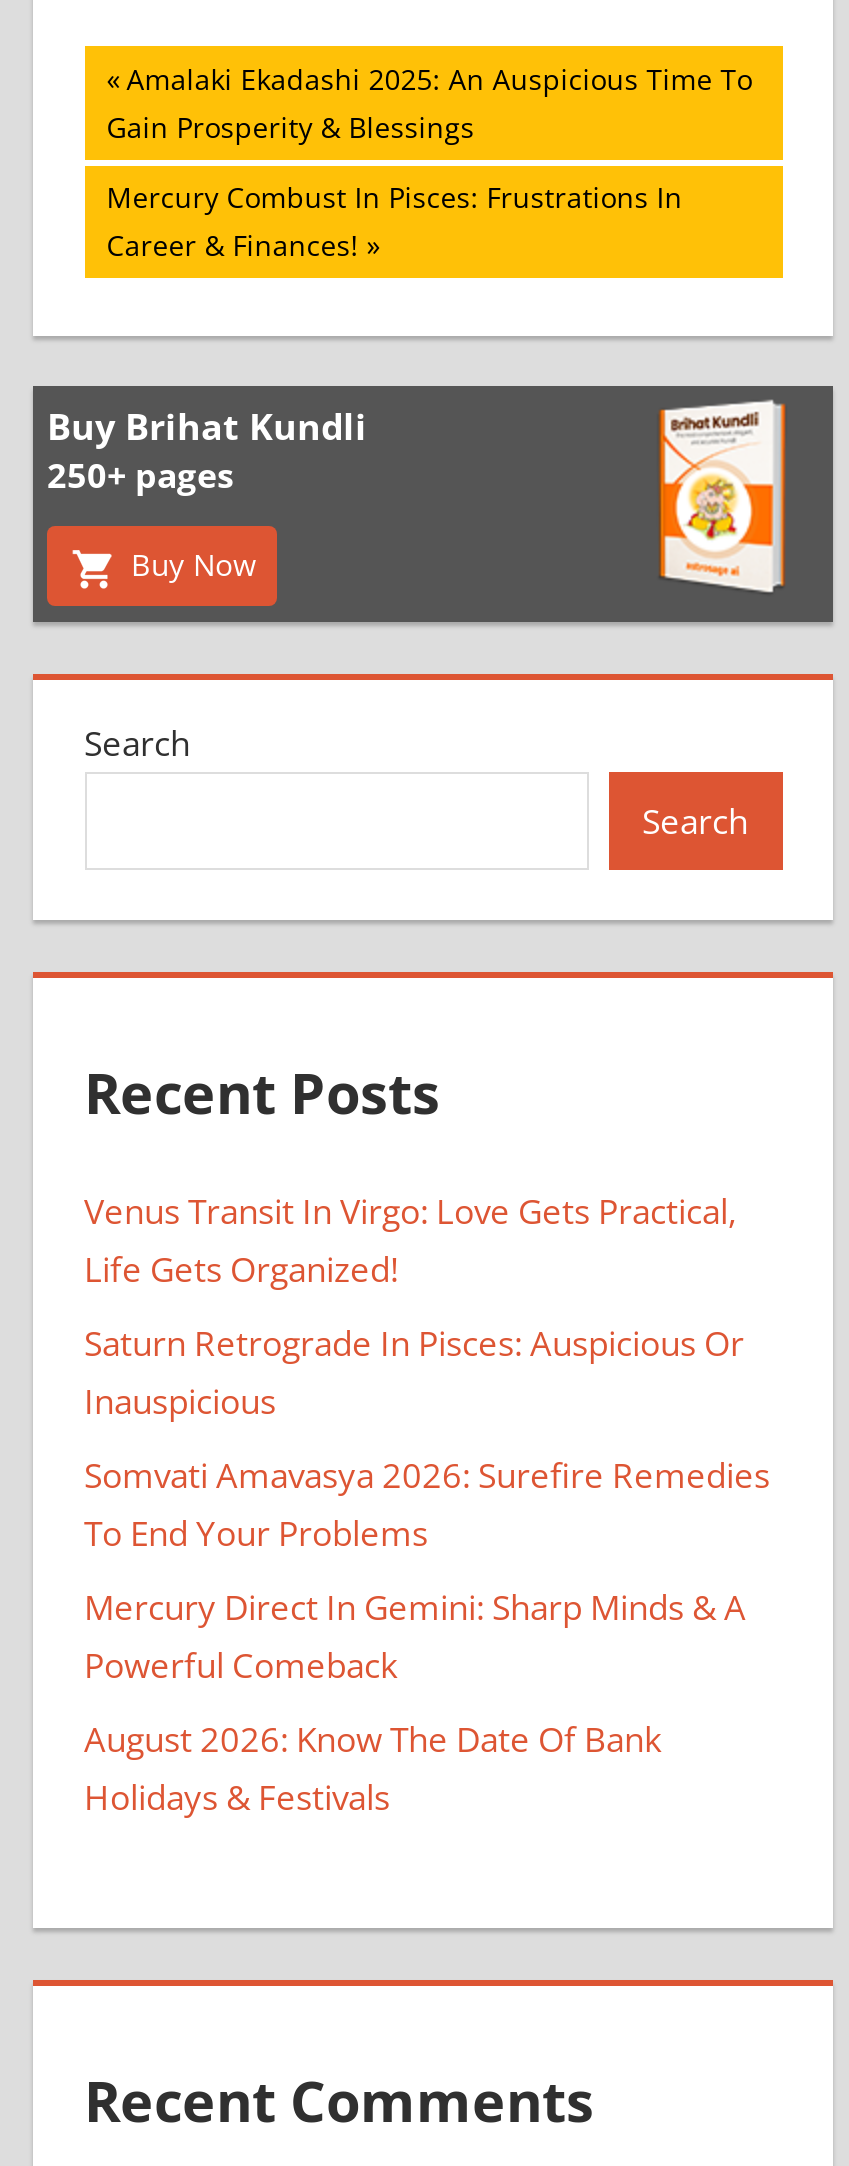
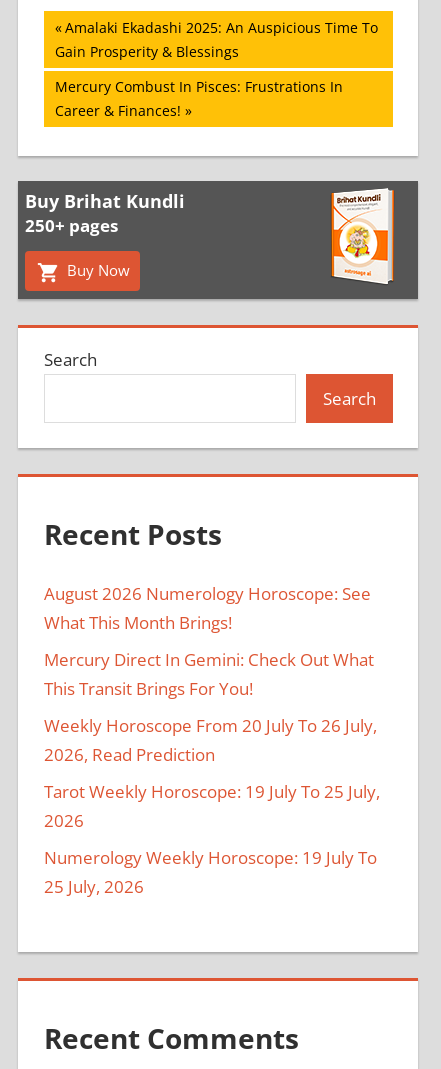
[84,1189,736,1293] Venus Transit In Virgo: Love Gets Practical, | Life Gets Organized! -> [43,582,370,634] August 2026 Numerology Horoscope: See | What This Month Brings!
[84,1321,744,1425] Saturn Retrograde In Pisces: Auspicious Or | Inauspicious -> [43,648,373,700] Mercury Direct In Gemini: Check Out What | This Transit Brings For You!
[84,1453,770,1557] Somvati Amavasya 2026: Surefire Remedies | To End Your Problems -> [43,714,376,766] Weekly Horoscope From 20 July To 26 July, | 2026, Read Prediction
[84,1585,746,1689] Mercury Direct In Gemini: Sharp Minds & A | Powerful Comeback -> [43,780,379,832] Tarot Weekly Horoscope: 19 July To 25 July, | 2026
[84,1717,662,1821] August 2026: Know The Date Of Bank | Holidays & Festivals -> [43,846,376,898] Numerology Weekly Horoscope: 19 July To | 25 July, 2026

